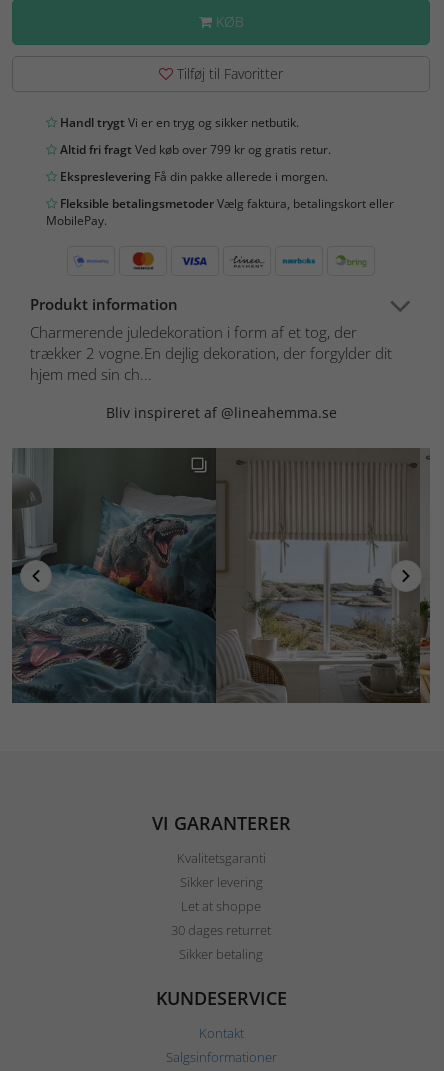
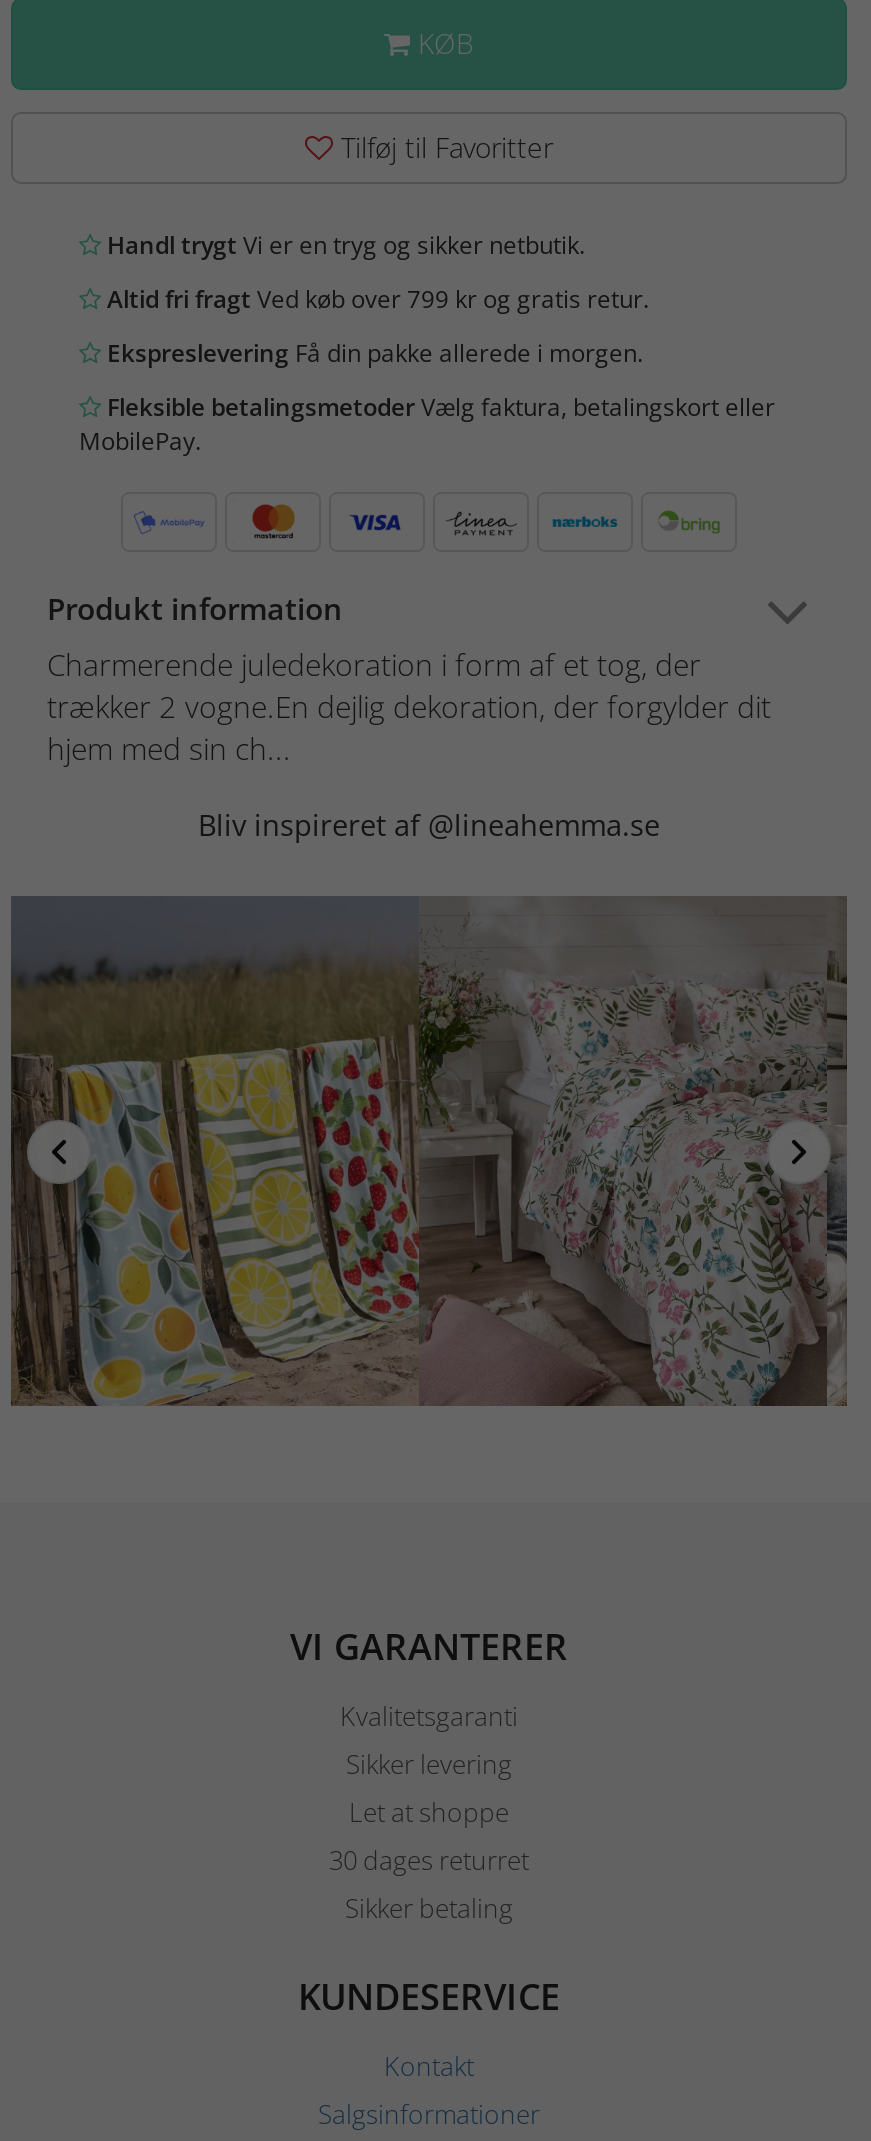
[11,448,431,704] [image] -> [9,896,847,1408] [image]

